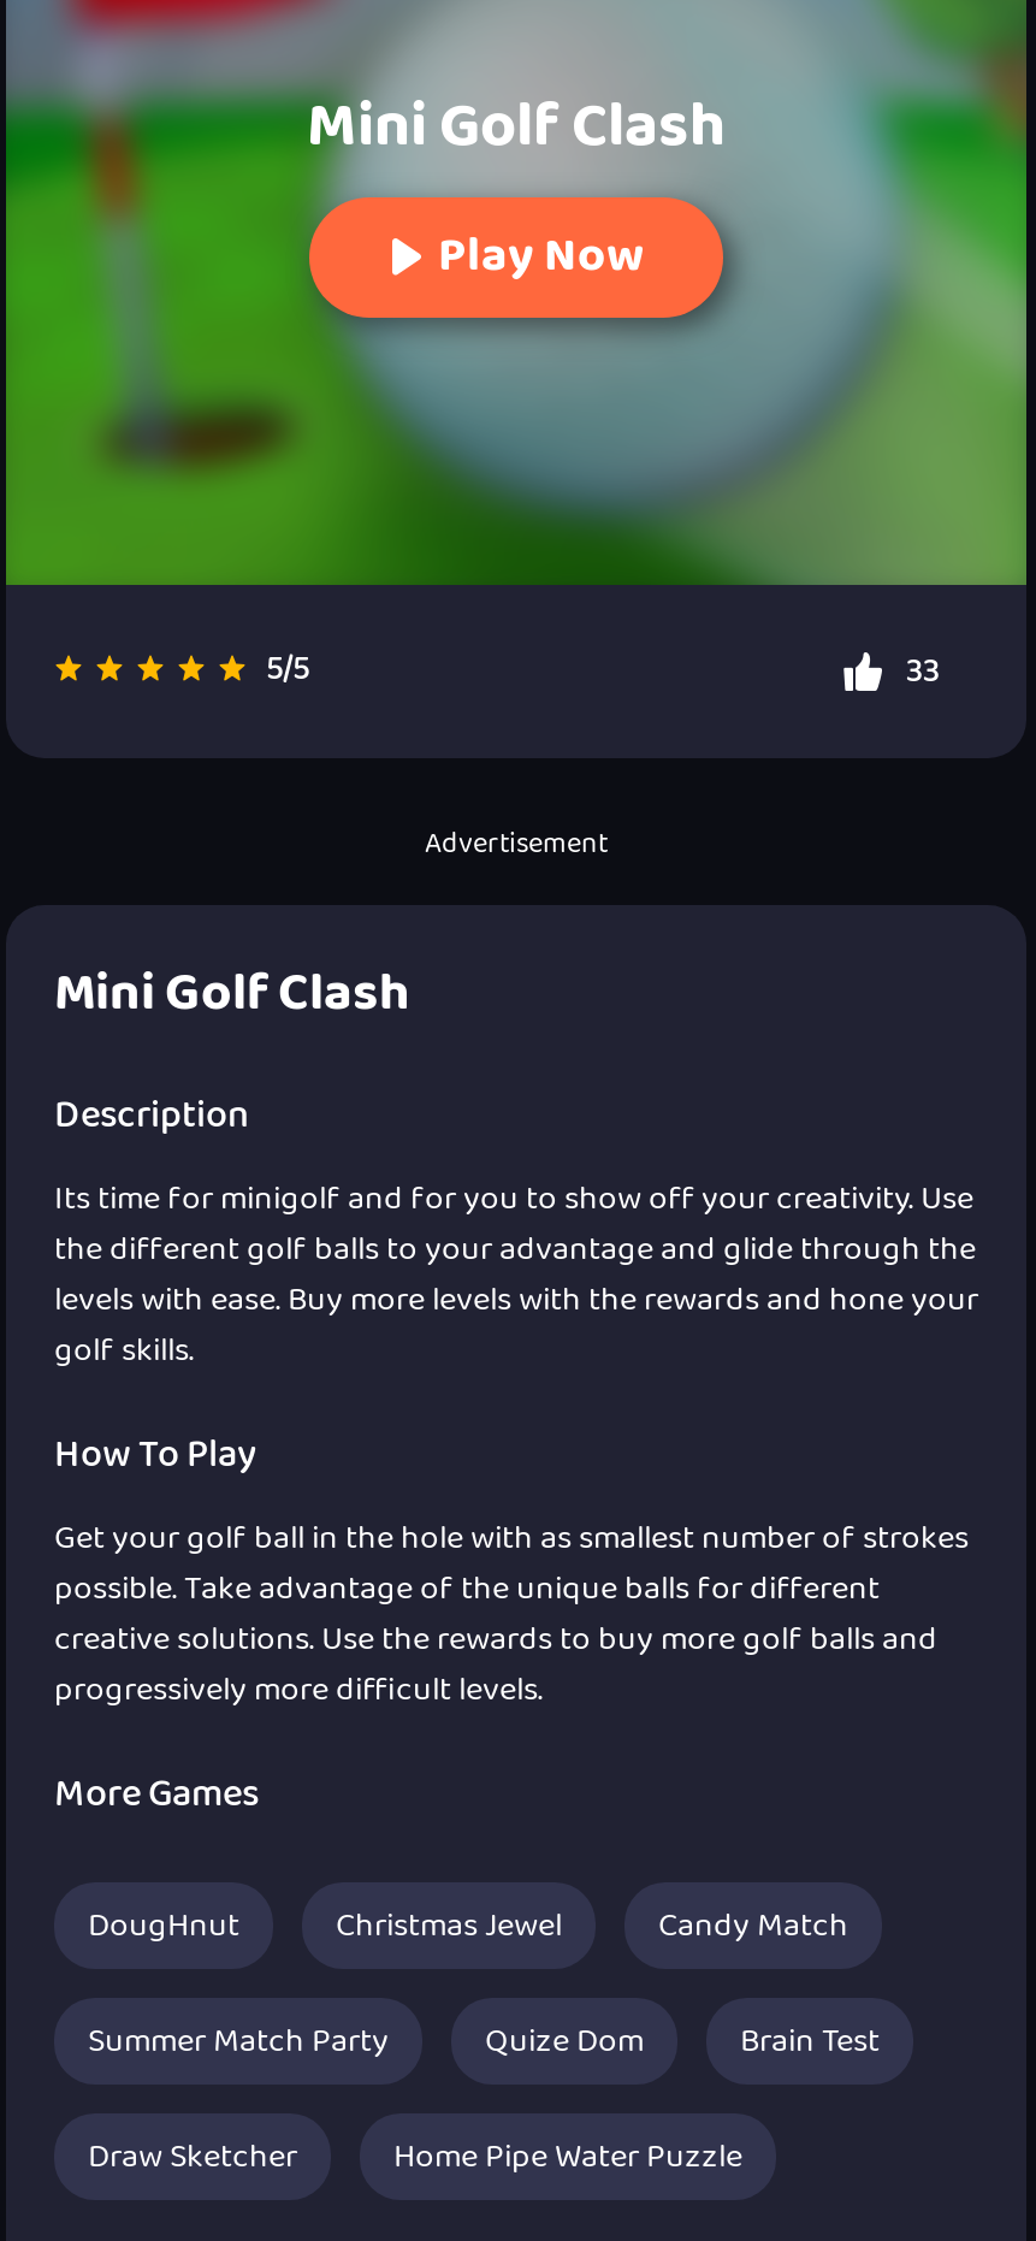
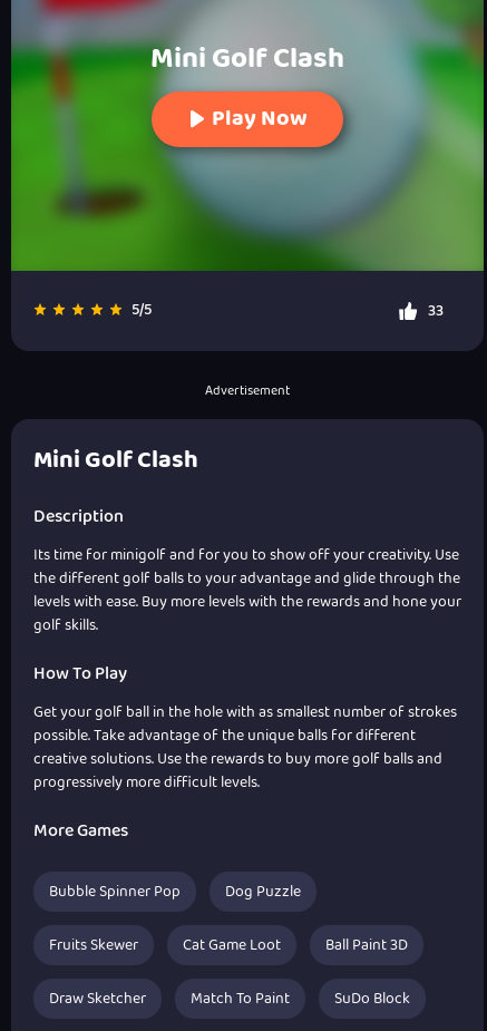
[88,1899,848,1952] DougHnut | Christmas Jewel | Candy Match -> [49,879,301,904] Bubble Spinner Pop | Dog Puzzle
[88,2015,880,2068] Summer Match Party | Quize Dom | Brain Test -> [49,933,408,957] Fruits Skewer | Cat Game Loot | Ball Paint 3D
[393,2130,742,2183] Home Pipe Water Puzzle -> [191,986,410,1011] Match To Paint | SuDo Block

